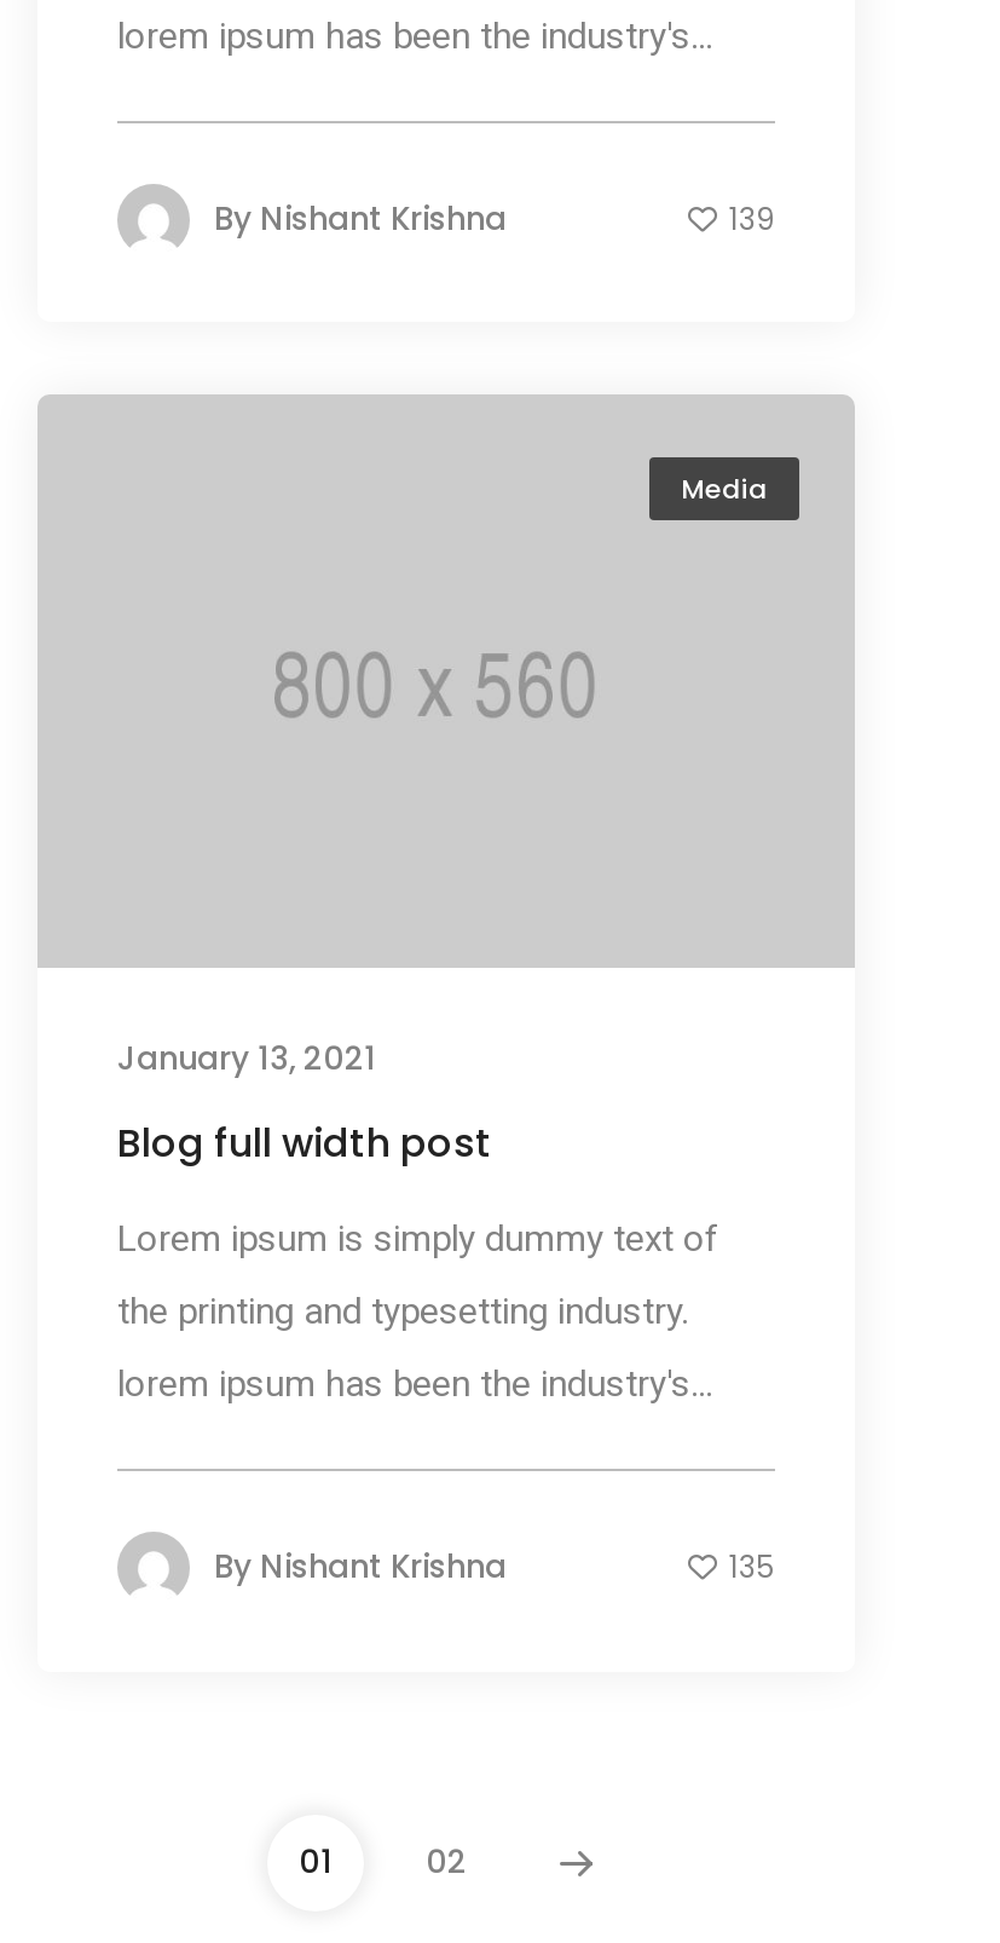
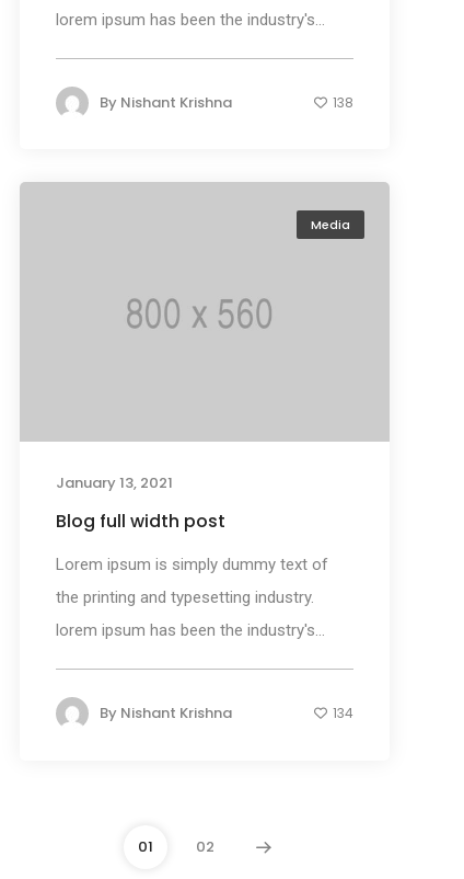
[729,198,775,239] 139 -> [333,93,353,111] 138
[729,1547,775,1588] 135 -> [333,704,353,723] 134

